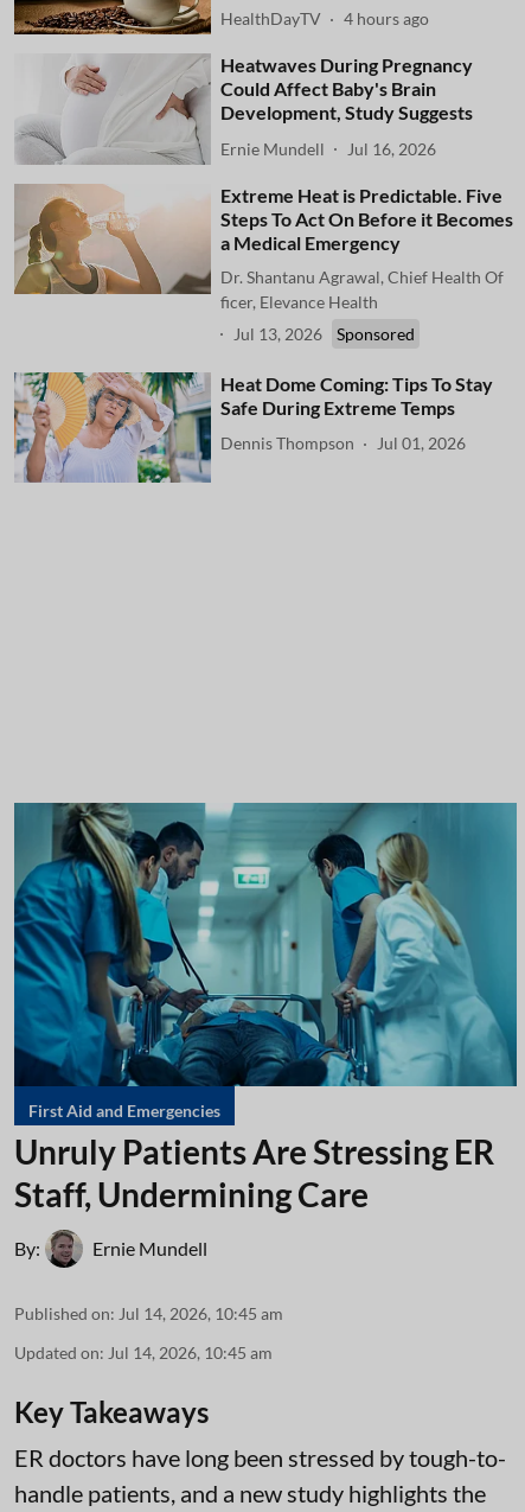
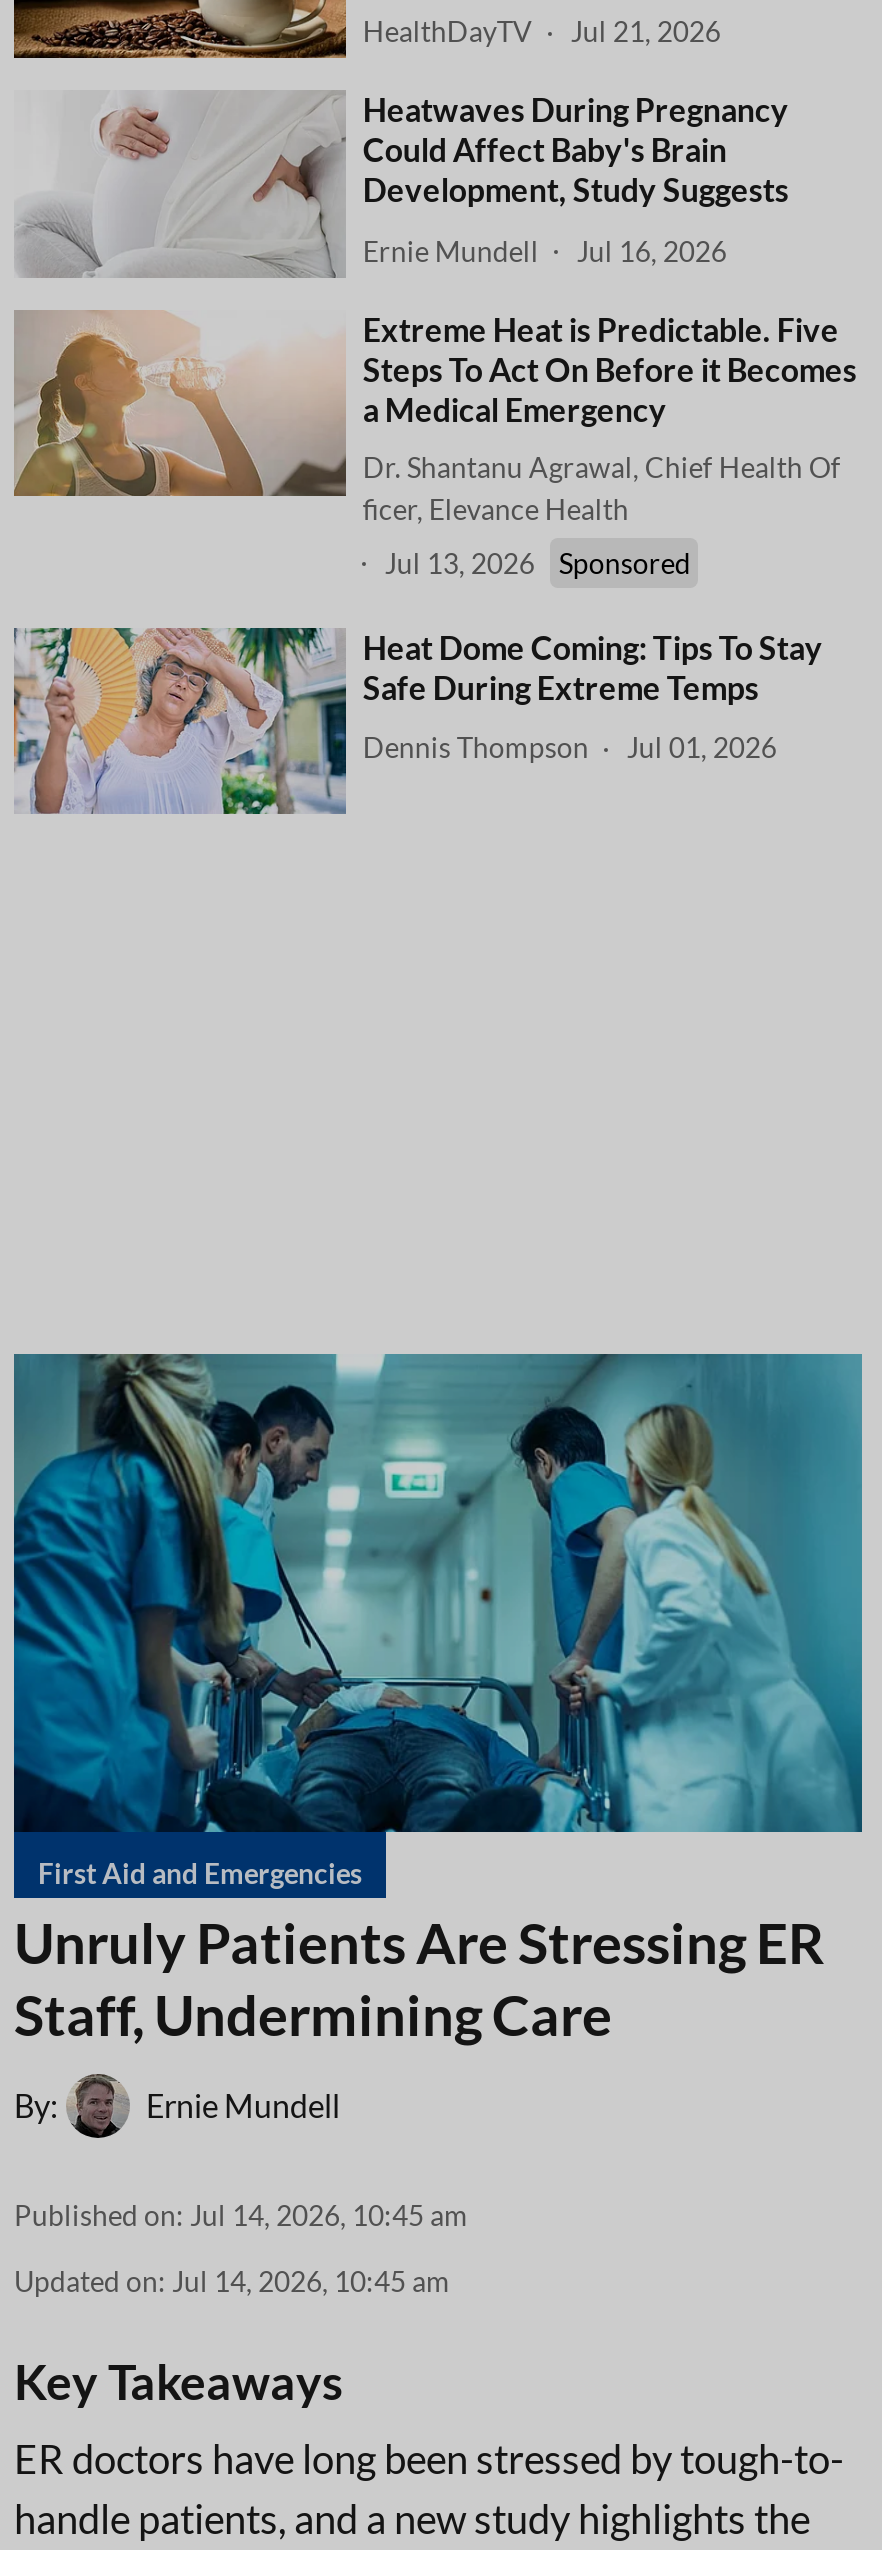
[221,8,429,28] HealthDayTV 4 hours ago -> [363,14,721,48] HealthDayTV Jul 21, 2026

